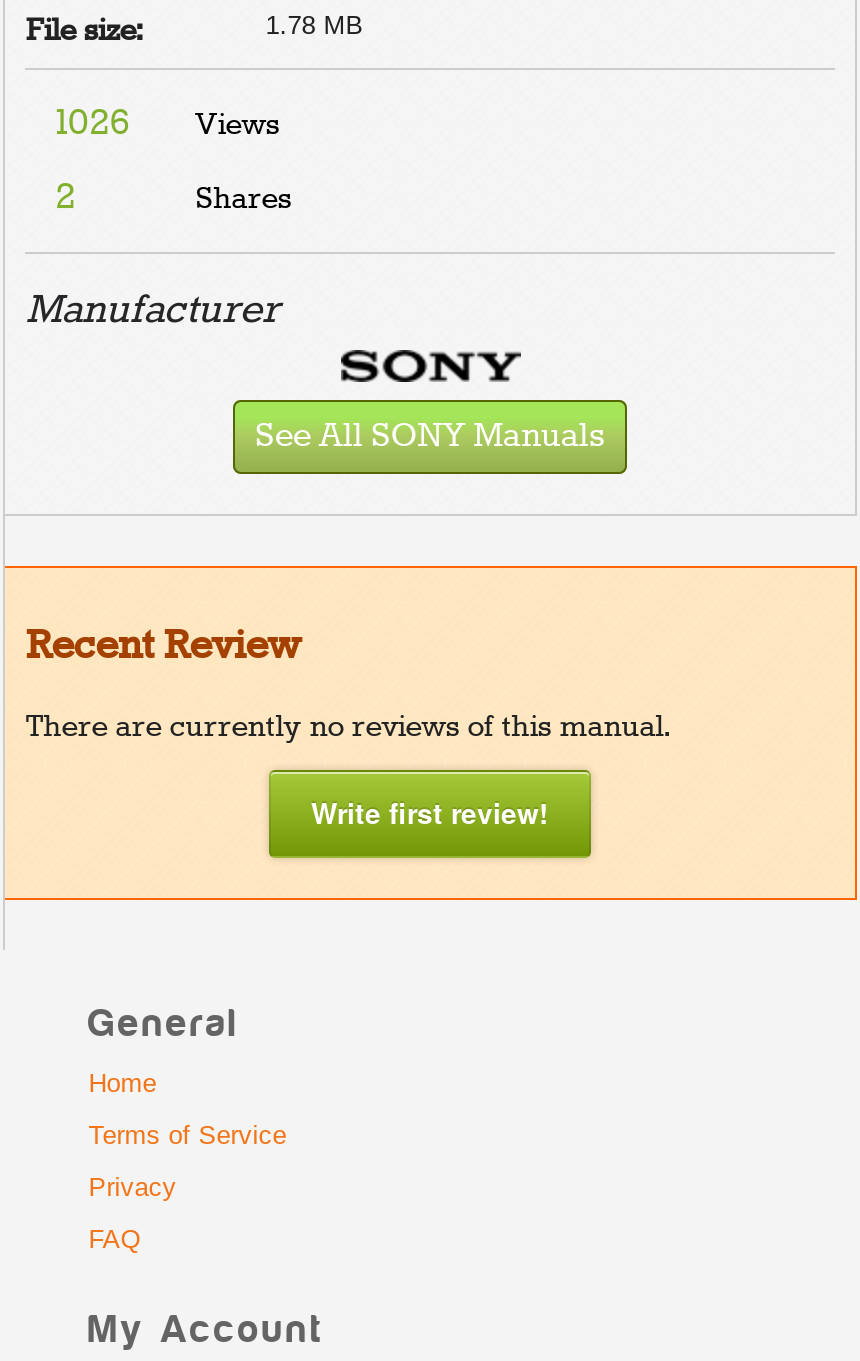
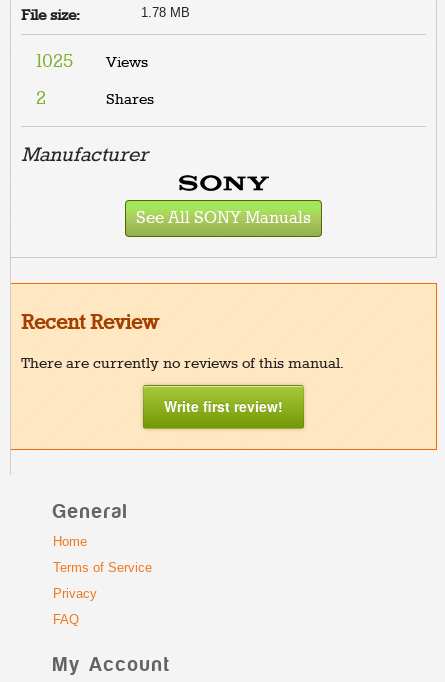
[55,101,279,145] 1026 Views -> [36,50,148,72] 1025 Views

